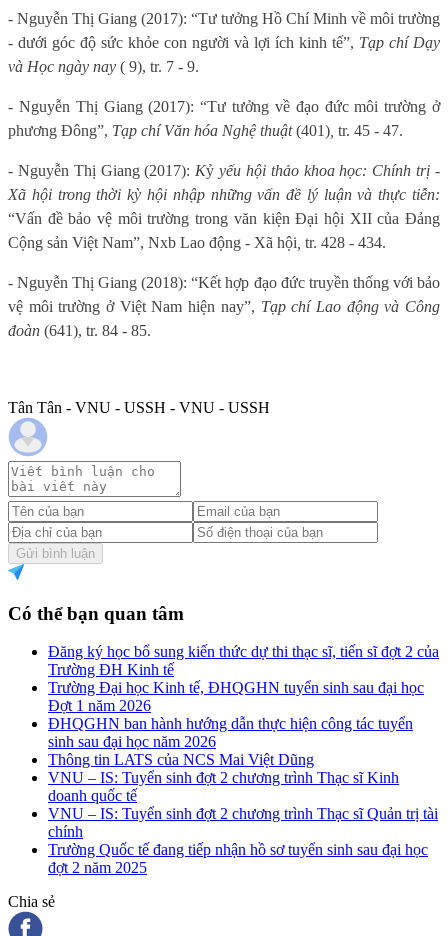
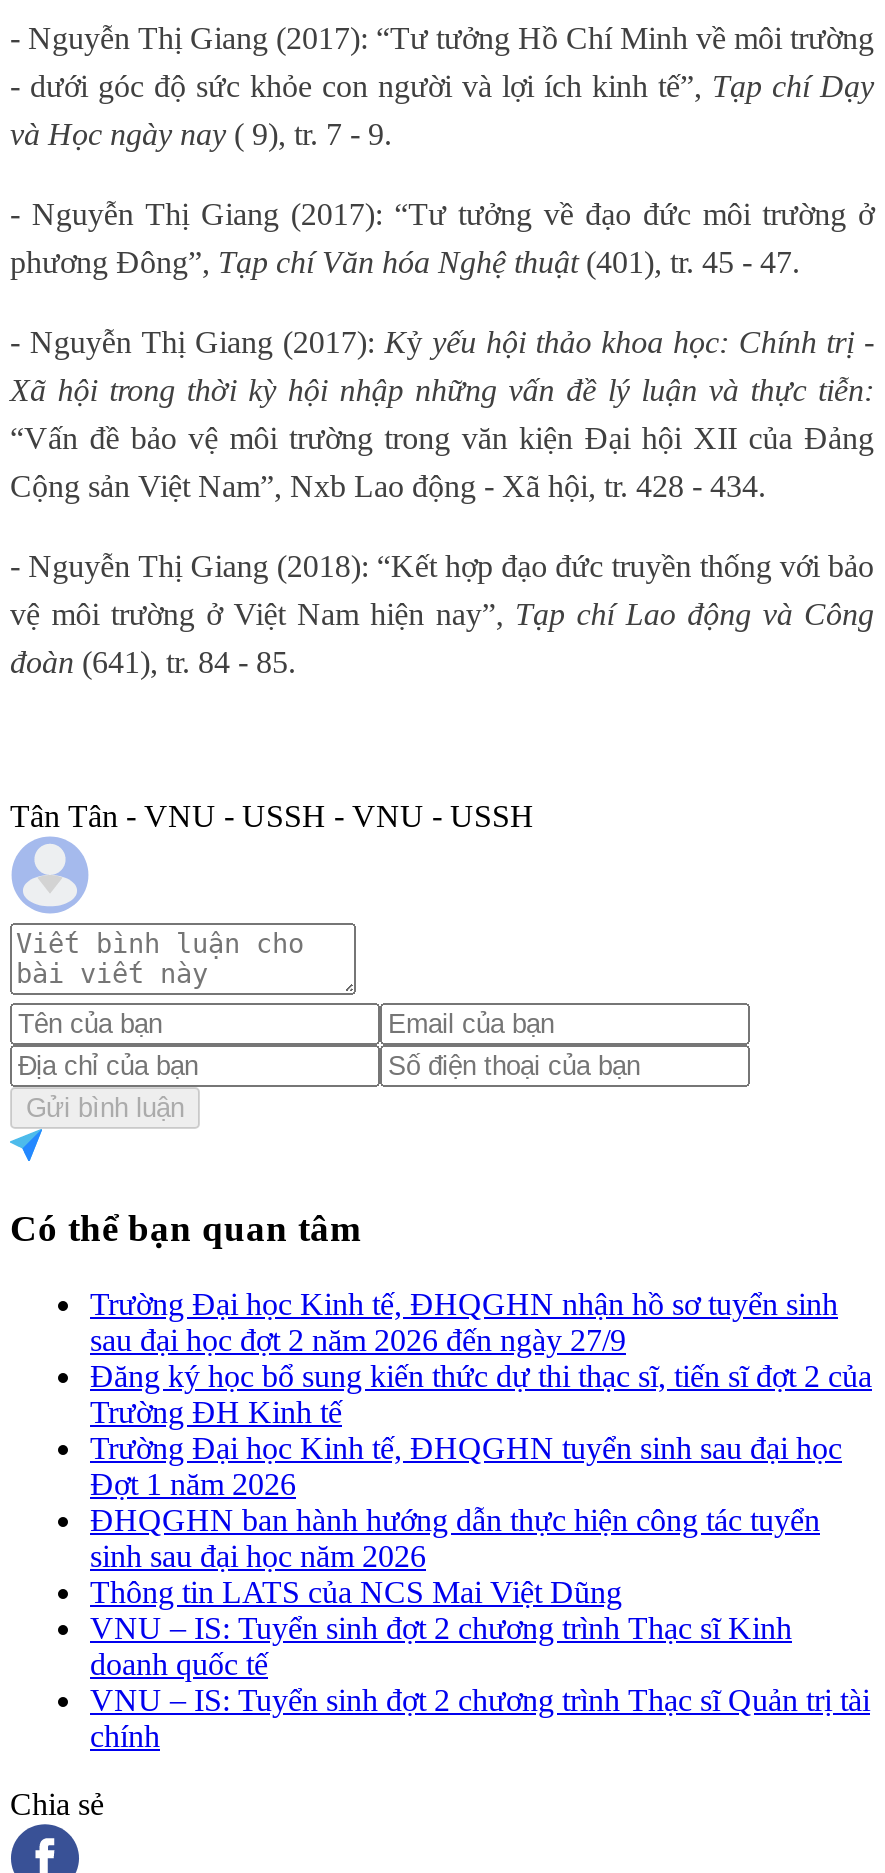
none -> [90,1287,838,1357] Trường Đại học Kinh tế, ĐHQGHN nhận hồ sơ tuyển sinh | sau đại học đợt 2 năm 2026 đến ngày 27/9
moved [48,643,439,840] -> [90,1359,872,1753]: Đăng ký học bổ sung kiến thức dự thi thạc sĩ, tiến sĩ đợt 2 của | Trường ĐH Kinh tế | Trường Đại học Kinh tế, ĐHQGHN tuyển sinh sau đại học | ... | VNU – IS: Tuyển sinh đợt 2 chương trình Thạc sĩ Quản trị tài | chính
[48,841,428,876] Trường Quốc tế đang tiếp nhận hồ sơ tuyển sinh sau đại học | đợt 2 năm 2025 -> none

